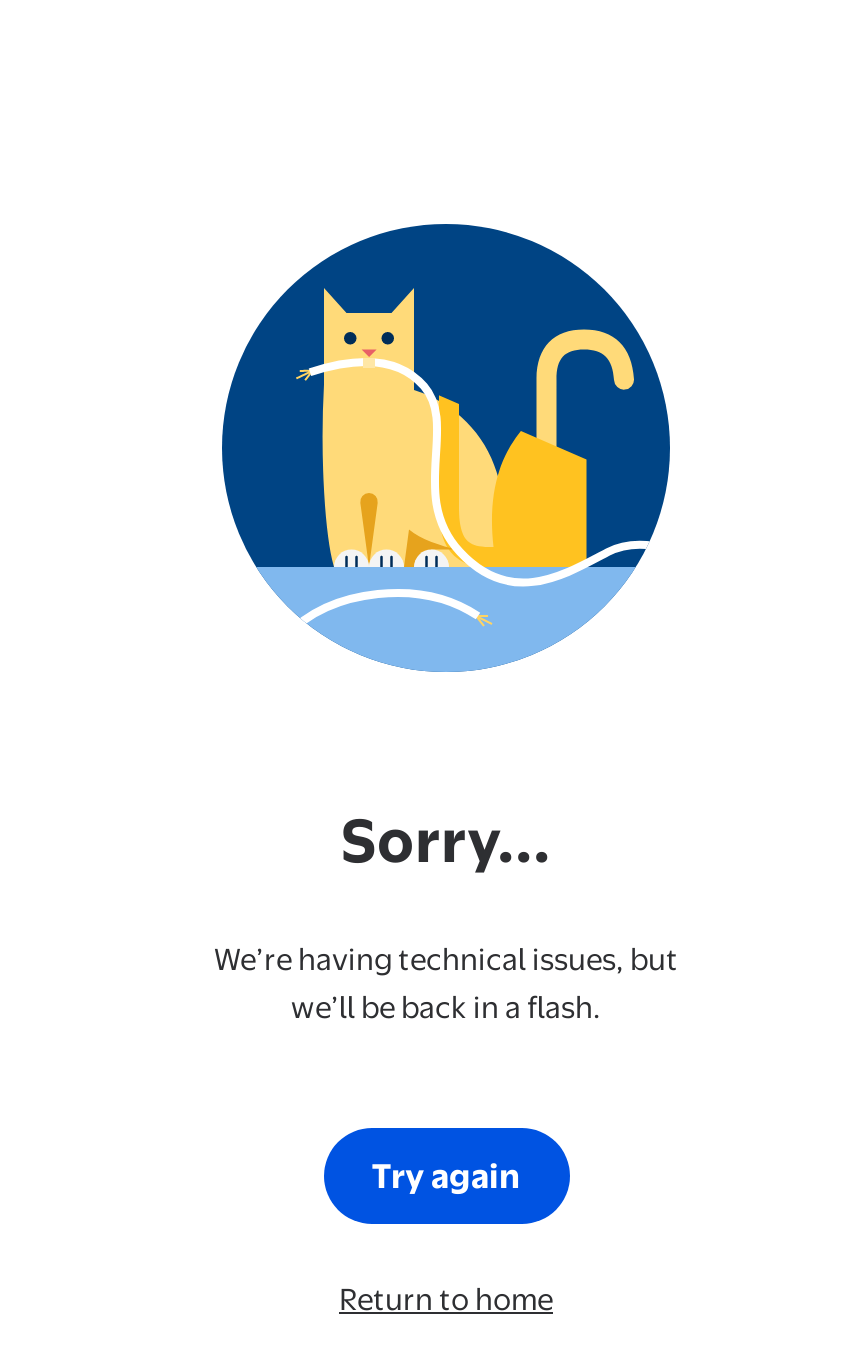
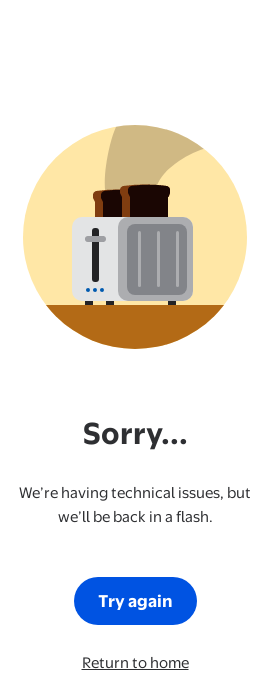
[220,222,672,674] [image] -> [23,125,247,350] [image]

